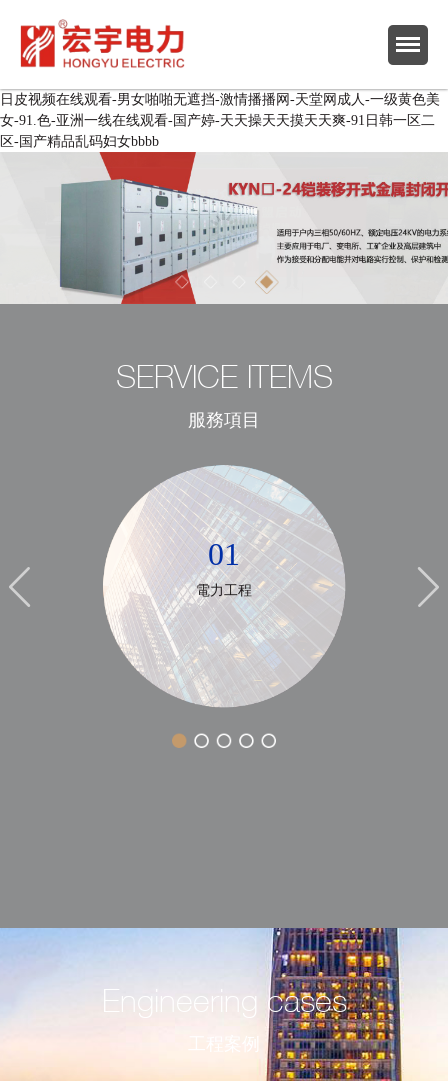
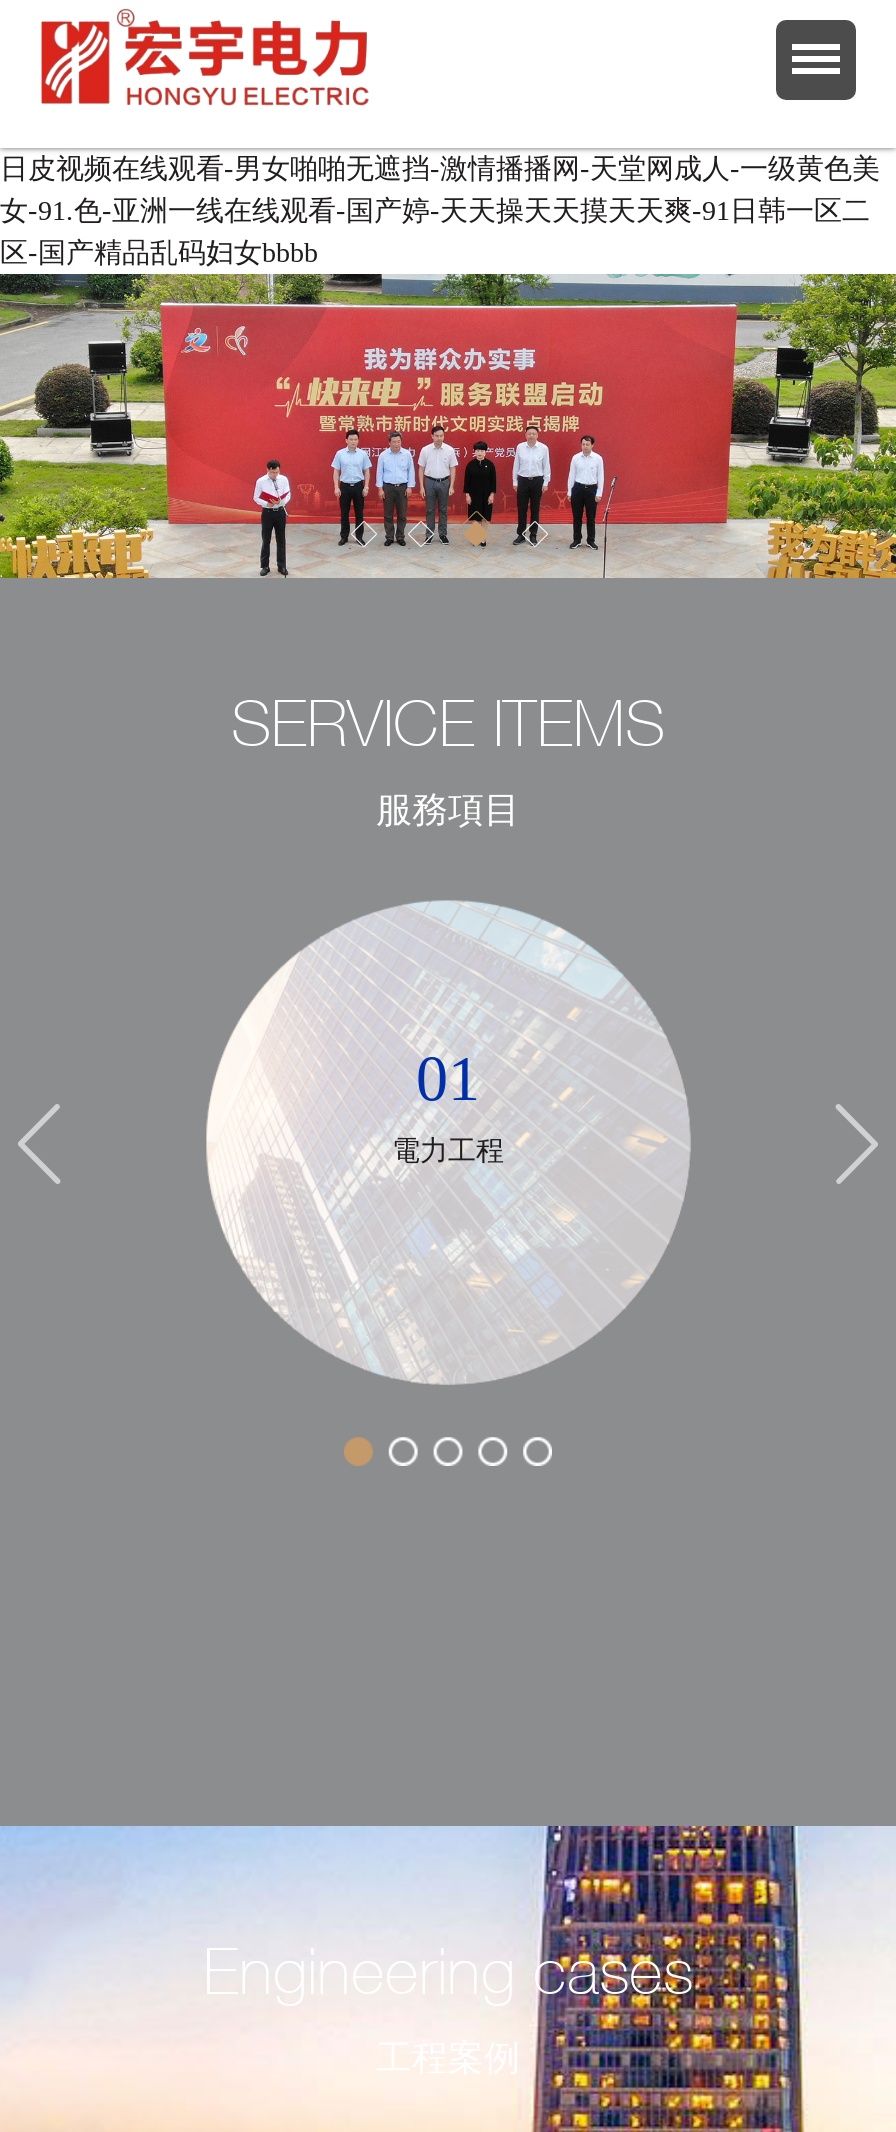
[3,151,445,305] [image] -> [6,272,890,580] [image]

